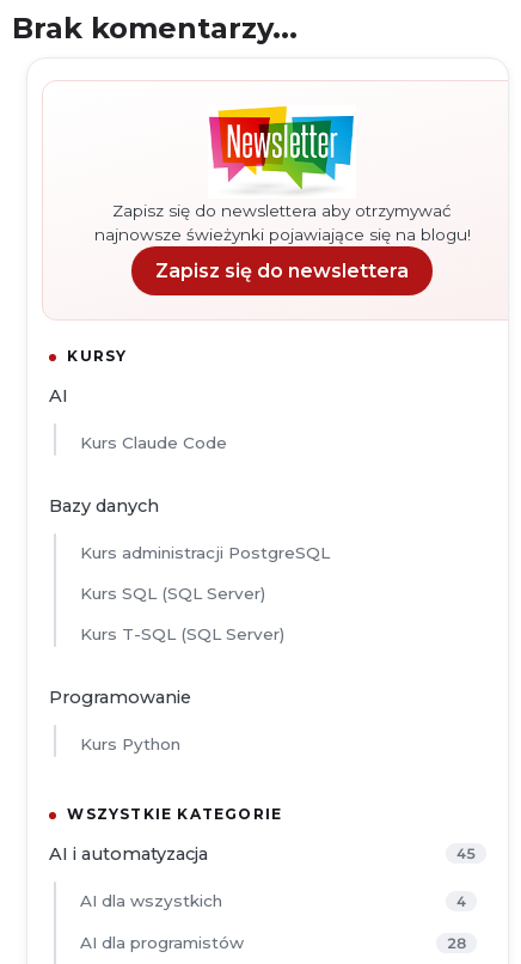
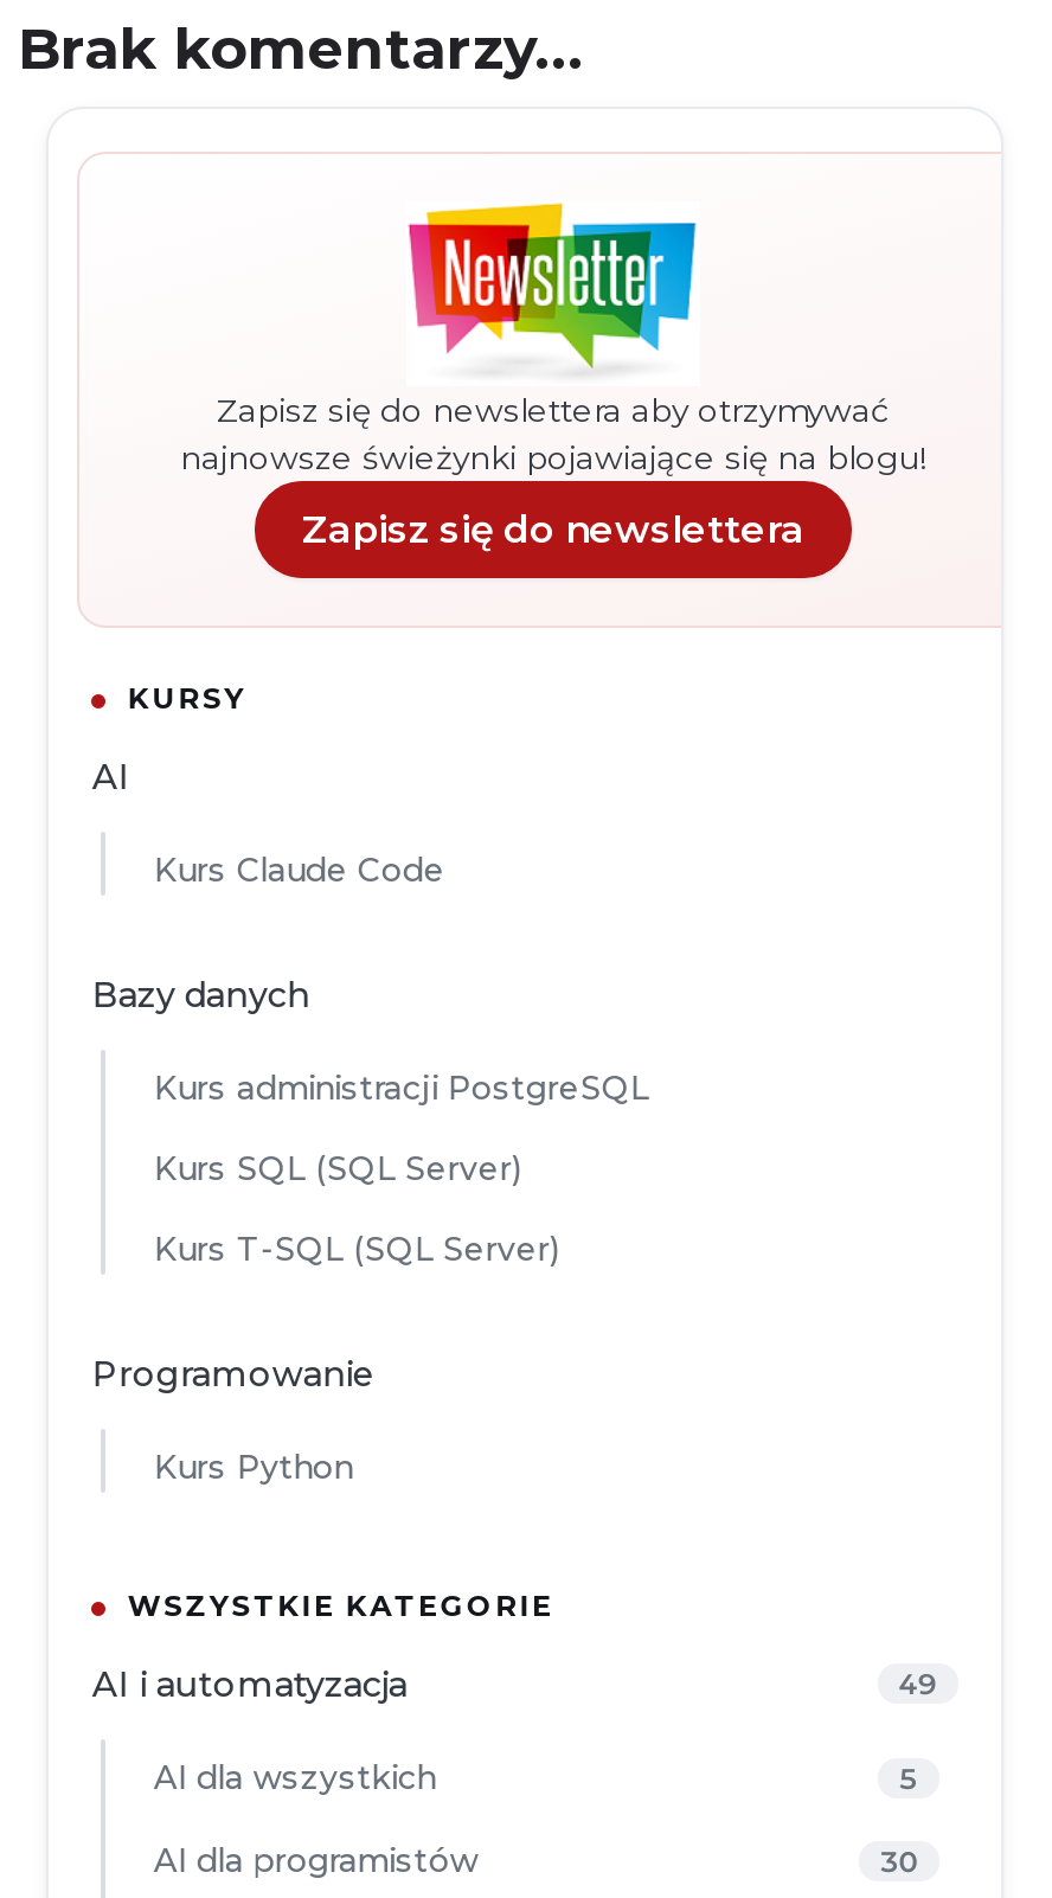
[456,845,475,863] 45 -> [898,1666,936,1702] 49
[456,893,466,911] 4 -> [898,1761,917,1797] 5
[446,934,466,952] 28 -> [879,1844,917,1880] 30

